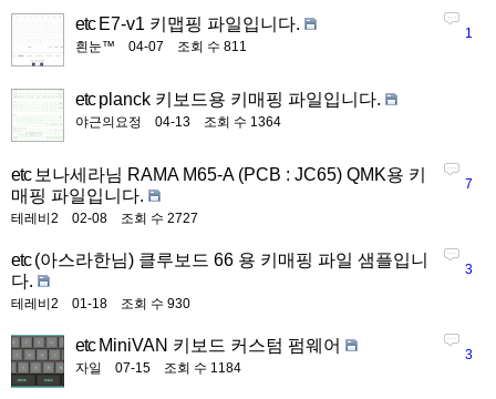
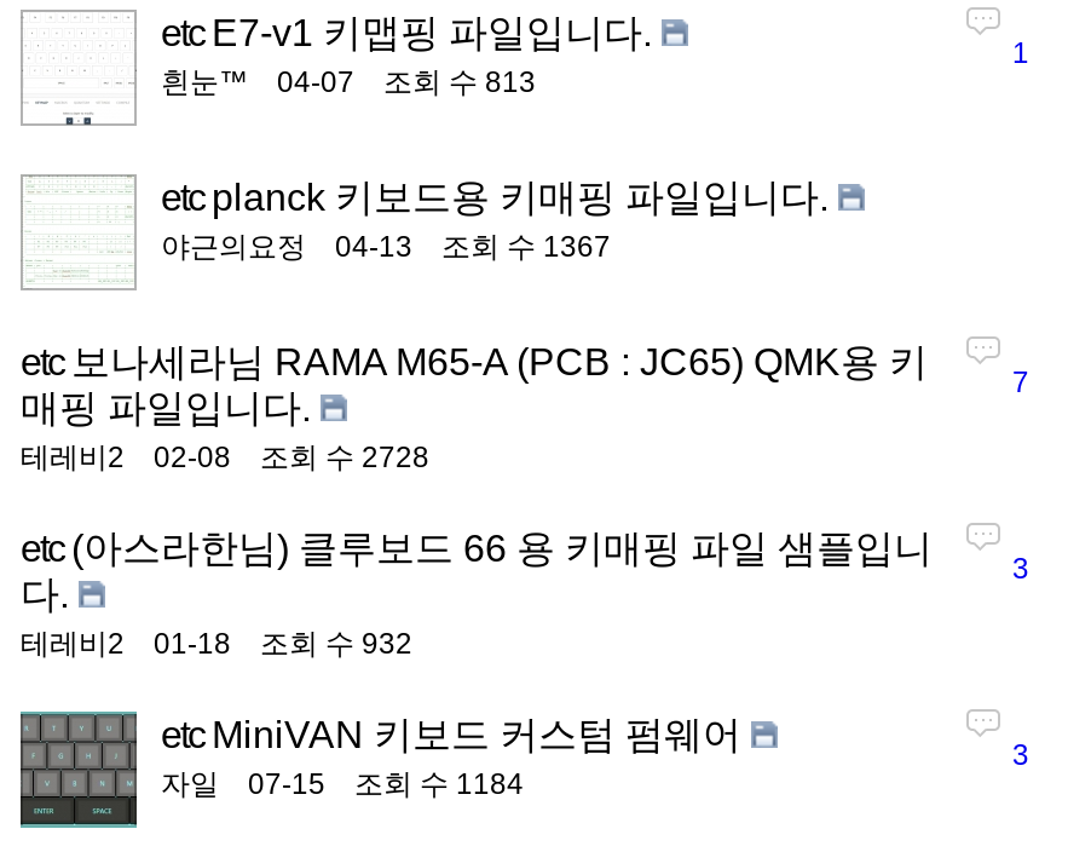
[177,39,247,54] 조회 수 811 -> [383,65,536,99] 조회 수 813
[75,114,281,130] 야근의요정 04-13 조회 수 1364 -> [161,230,611,264] 야근의요정 04-13 조회 수 1367
[11,211,198,226] 테레비2 02-08 조회 수 2727 -> [21,441,429,474] 테레비2 02-08 조회 수 2728
[11,296,190,311] 테레비2 01-18 조회 수 930 -> [21,627,412,661] 테레비2 01-18 조회 수 932

